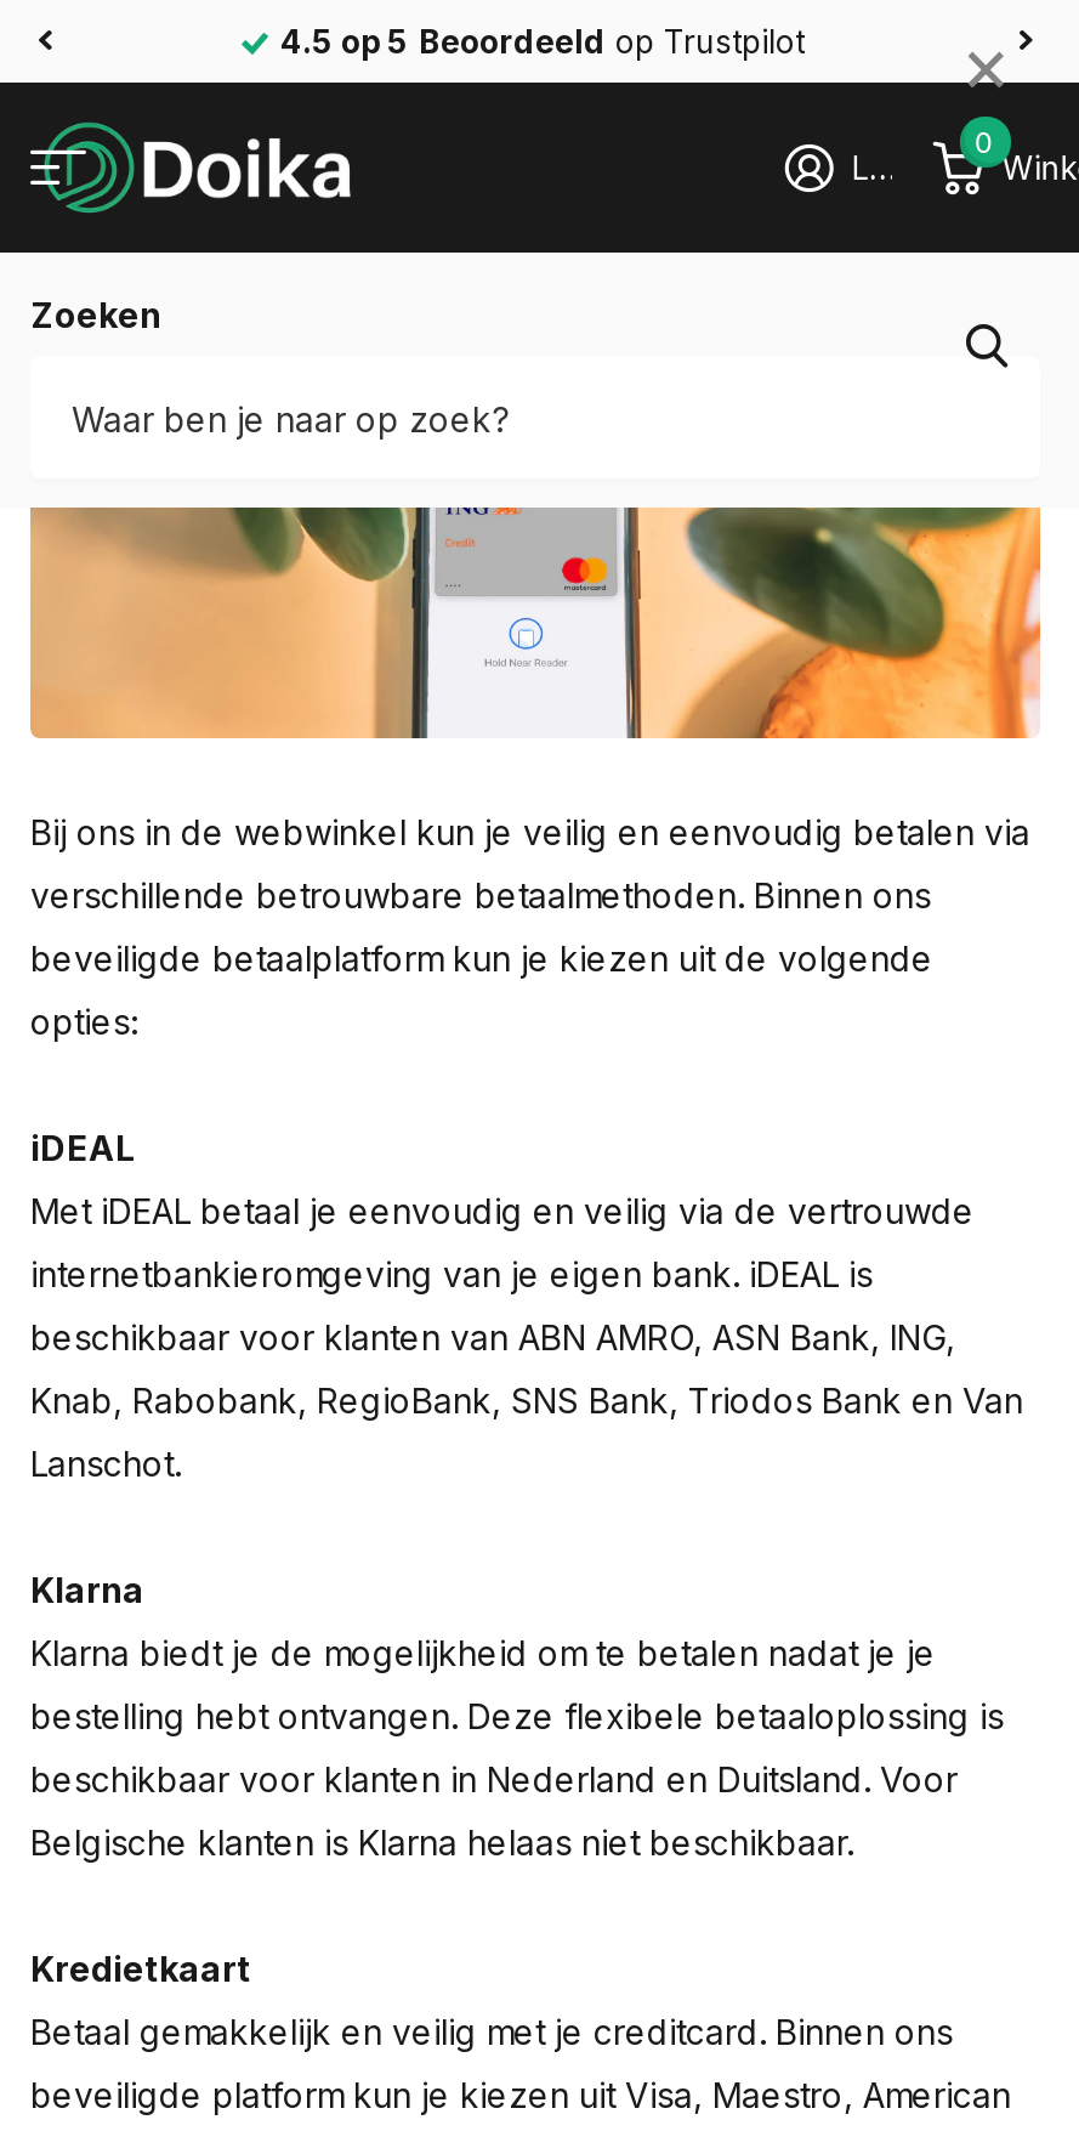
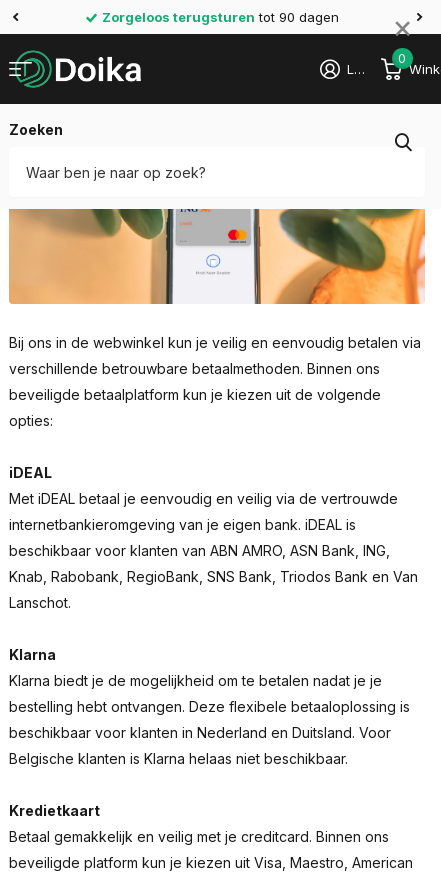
[280,22,805,61] 4.5 op 5 Beoordeeld op Trustpilot -> [101,9,338,25] Zorgeloos terugsturen tot 90 dagen

